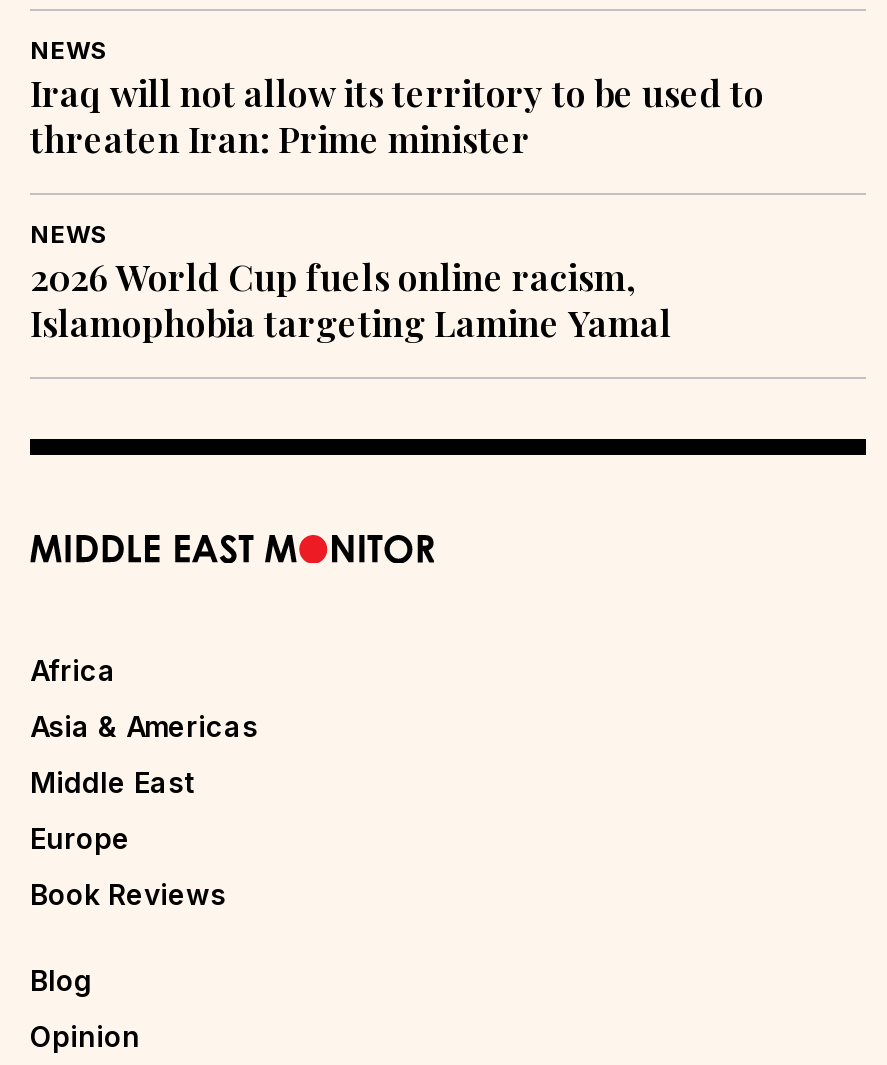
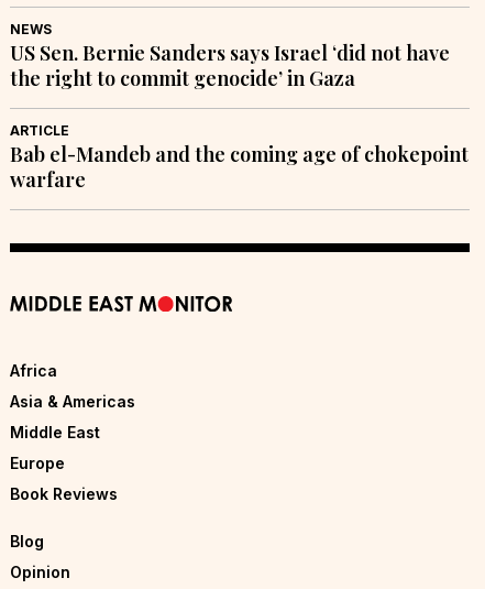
[30,69,764,163] Iraq will not allow its territory to be used to | threaten Iran: Prime minister -> [10,39,450,91] US Sen. Bernie Sanders says Israel ‘did not have | the right to commit genocide’ in Gaza
[30,219,672,347] NEWS | 2026 World Cup fuels online racism, | Islamophobia targeting Lamine Yamal -> [10,122,469,192] ARTICLE | Bab el-Mandeb and the coming age of chokepoint | warfare

